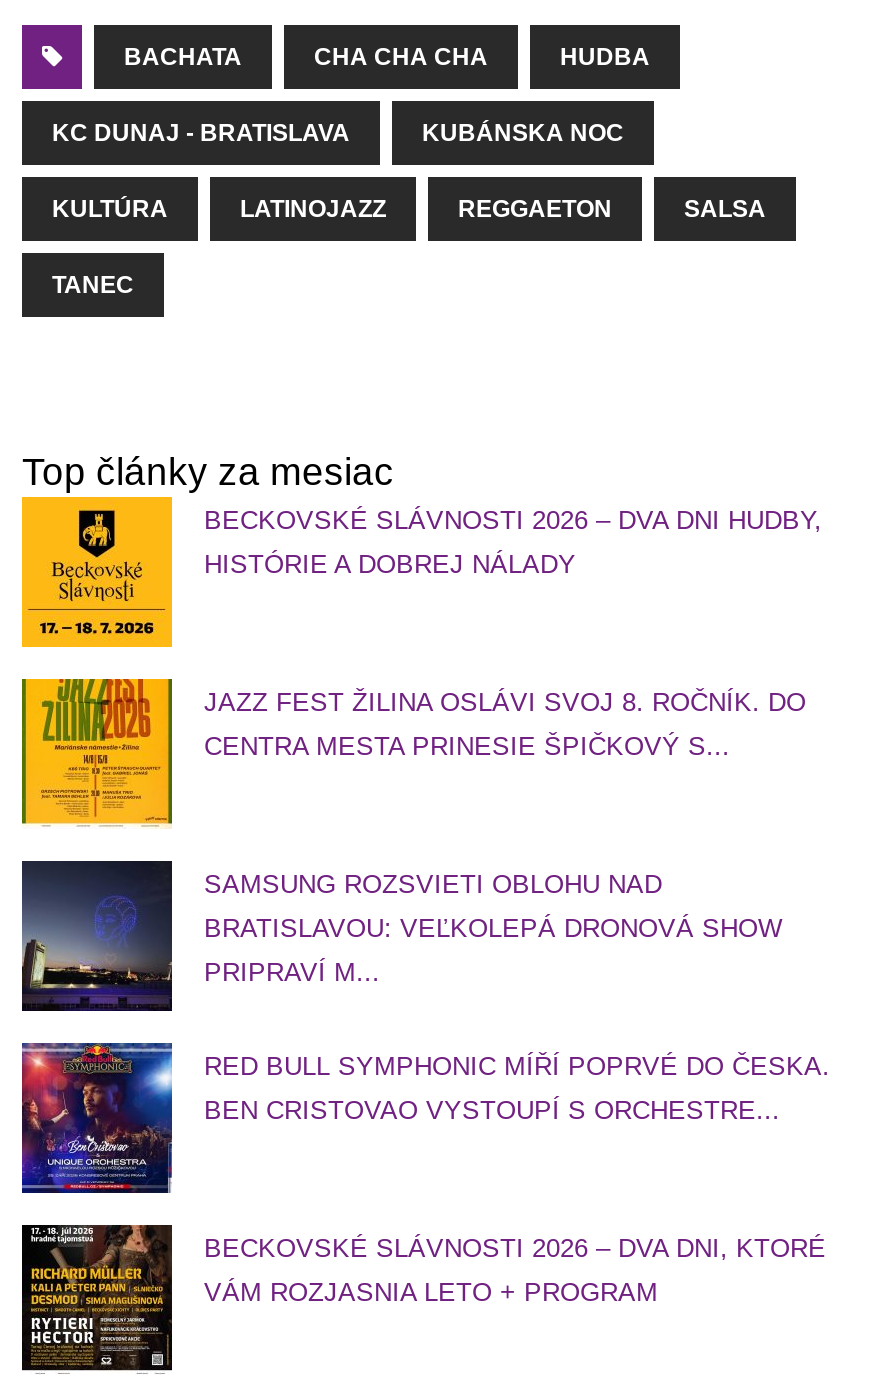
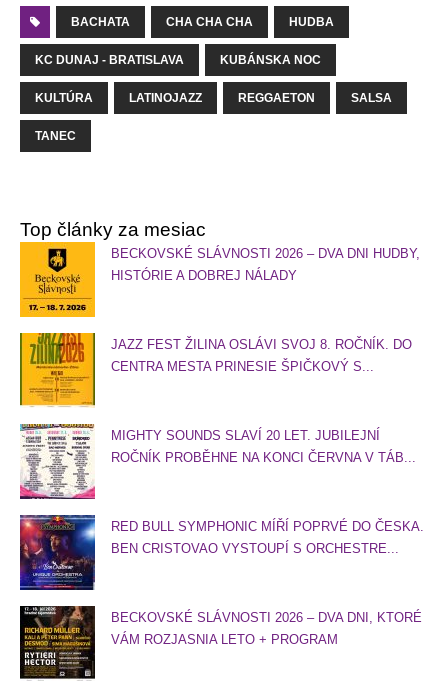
[20,859,782,1013] [image] | SAMSUNG ROZSVIETI OBLOHU NAD | BRATISLAVOU: VEĽKOLEPÁ DRONOVÁ SHOW | PRIPRAVÍ M... -> [19,423,416,500] [image] | MIGHTY SOUNDS SLAVÍ 20 LET. JUBILEJNÍ | ROČNÍK PROBĚHNE NA KONCI ČERVNA V TÁB...

